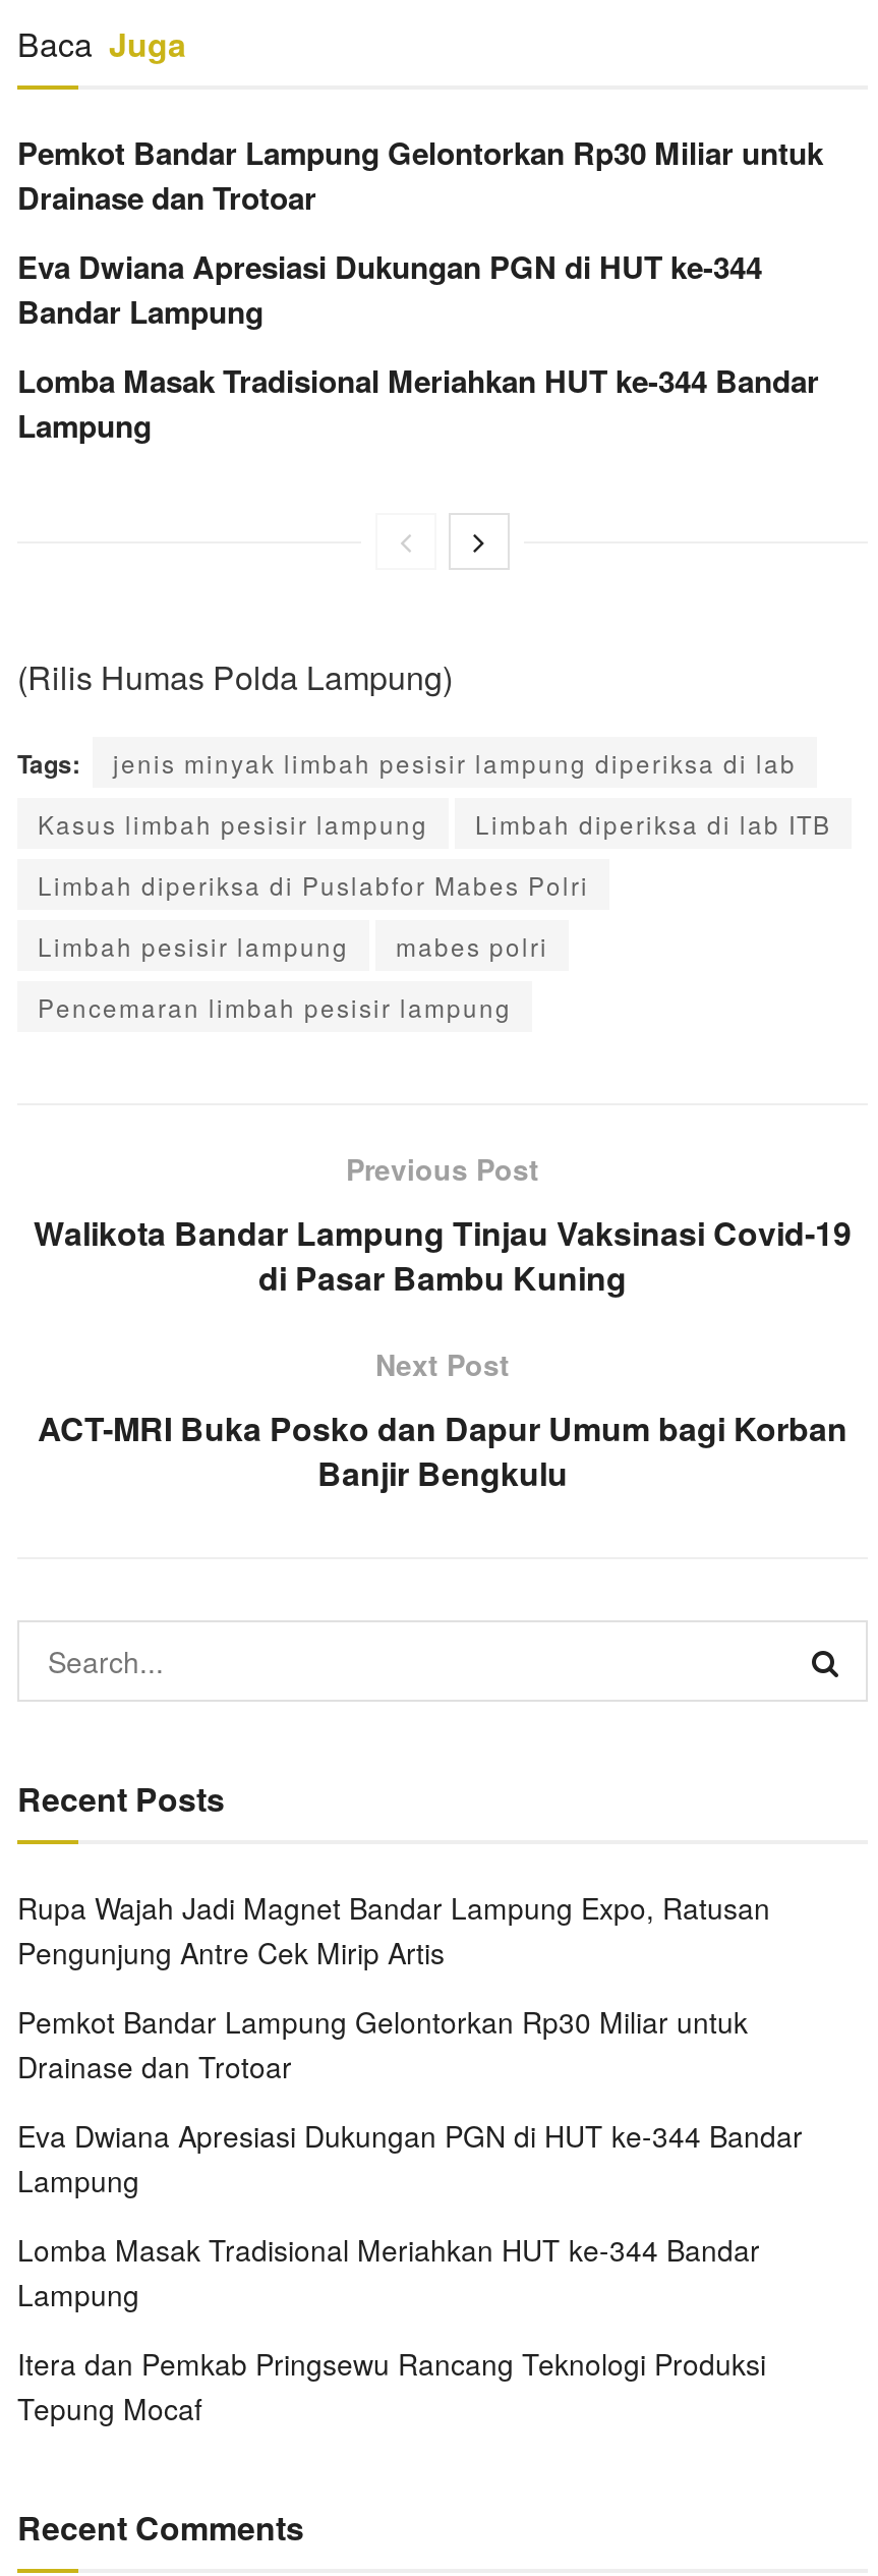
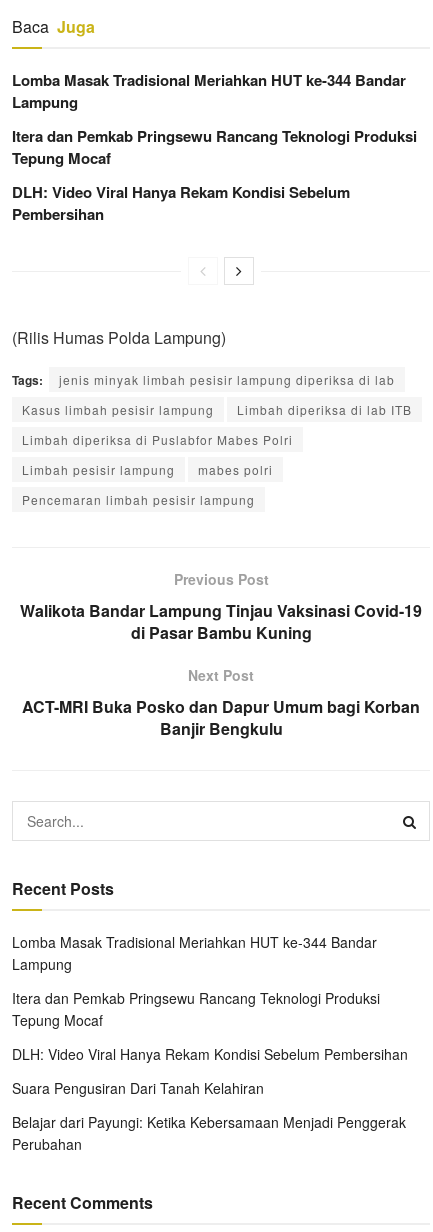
[17,130,823,333] Pemkot Bandar Lampung Gelontorkan Rp30 Miliar untuk | Drainase dan Trotoar | Eva Dwiana Apresiasi Dukungan PGN di HUT ke-344 | Bandar Lampung -> none
moved [17,358,819,447] -> [12,69,406,113]: Lomba Masak Tradisional Meriahkan HUT ke-344 Bandar | Lampung
none -> [12,125,417,225] Itera dan Pemkab Pringsewu Rancang Teknologi Produksi | Tepung Mocaf | DLH: Video Viral Hanya Rekam Kondisi Sebelum | Pembersihan
[17,1886,803,2200] Rupa Wajah Jadi Magnet Bandar Lampung Expo, Ratusan | Pengunjung Antre Cek Mirip Artis | Pemkot Bandar Lampung Gelontorkan Rp30 Miliar untuk | Drainase dan Trotoar | Eva Dwiana Apresiasi Dukungan PGN di HUT ke-344 Bandar | Lampung -> none
moved [17,2228,766,2428] -> [12,932,380,1030]: Lomba Masak Tradisional Meriahkan HUT ke-344 Bandar | Lampung | Itera dan Pemkab Pringsewu Rancang Teknologi Produksi | Tepung Mocaf
none -> [12,1044,408,1154] DLH: Video Viral Hanya Rekam Kondisi Sebelum Pembersihan | Suara Pengusiran Dari Tanah Kelahiran | Belajar dari Payungi: Ketika Kebersamaan Menjadi Penggerak | Perubahan

